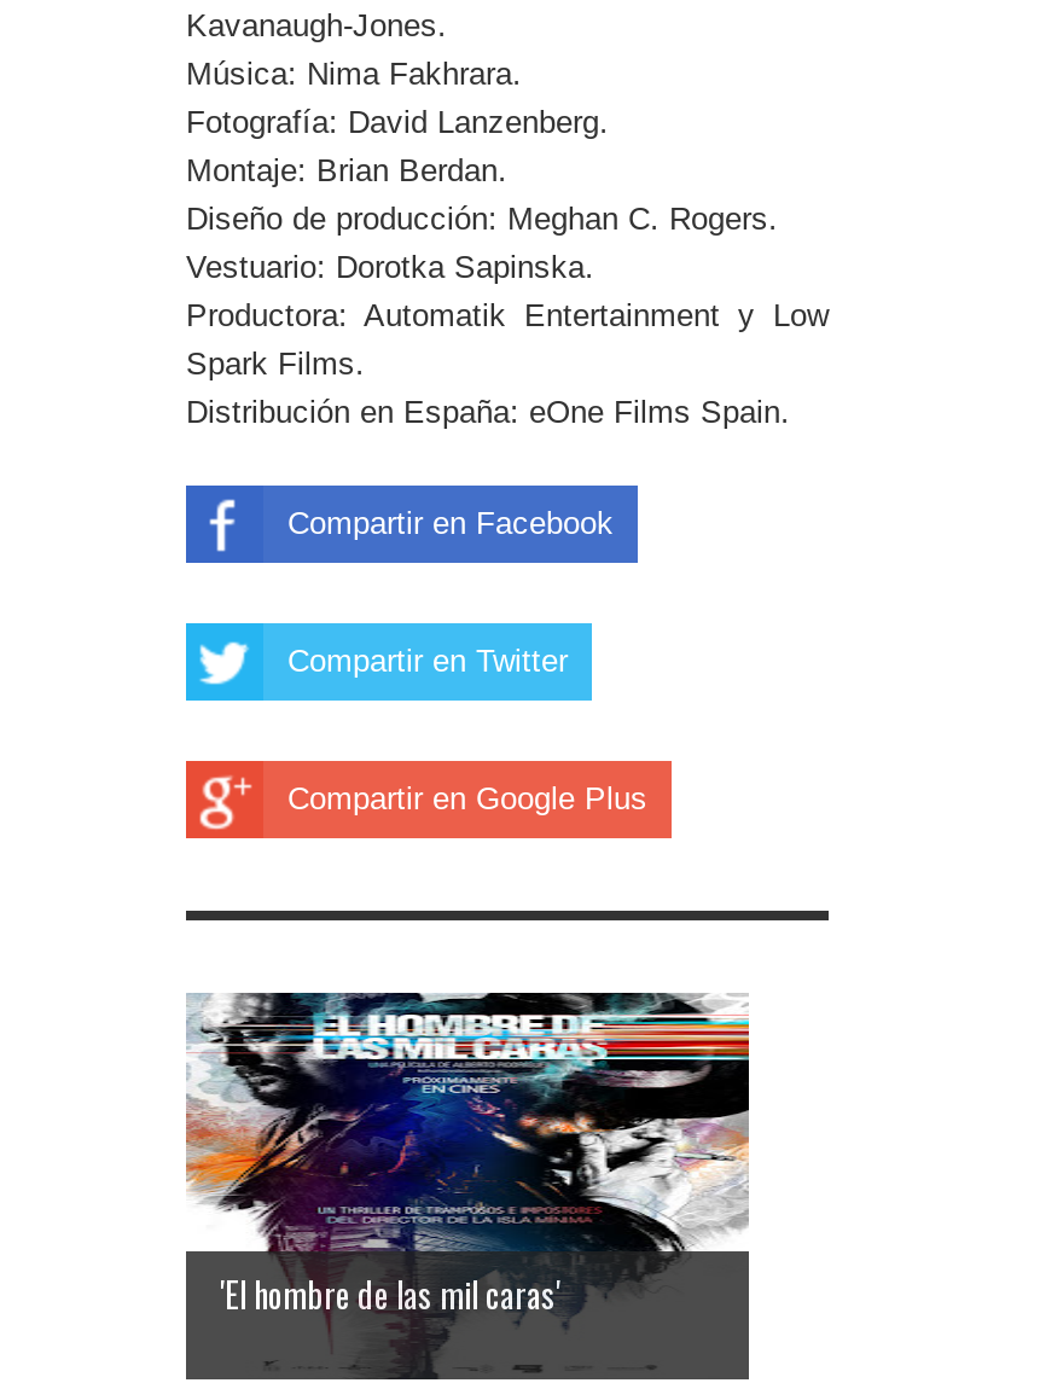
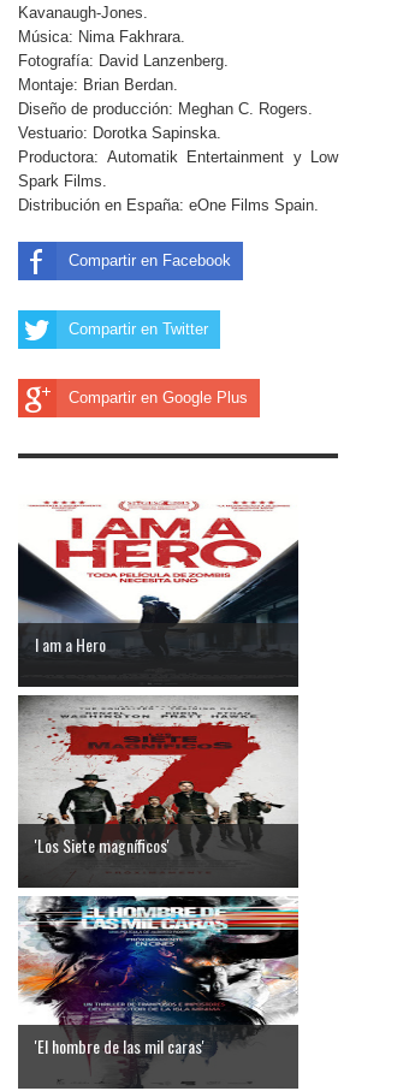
none -> [17,500,300,686] [image] | I am a Hero
none -> [17,694,300,889] [image] | 'Los Siete magníficos'

